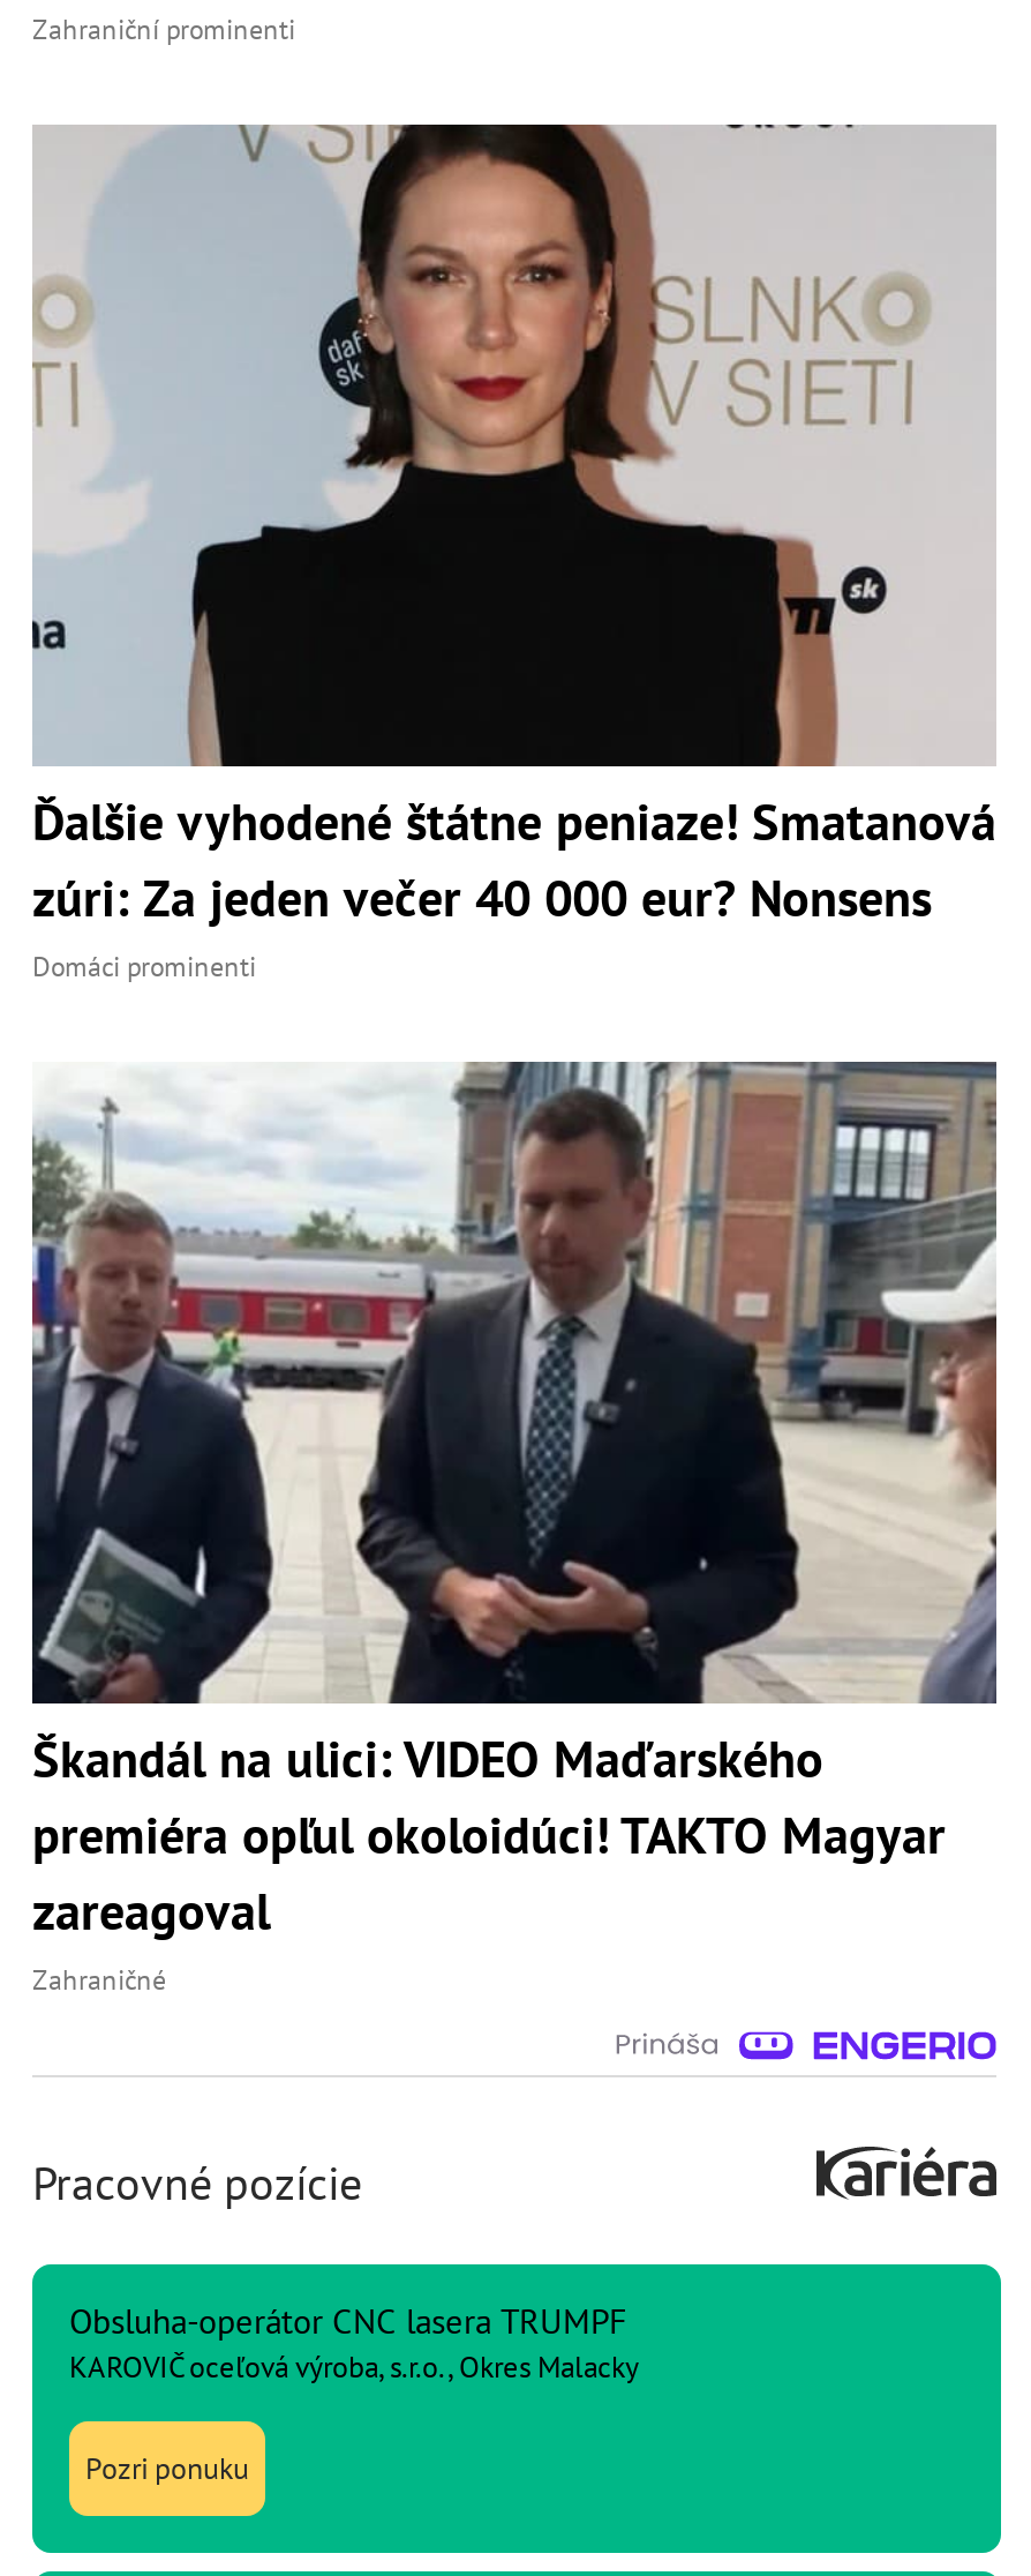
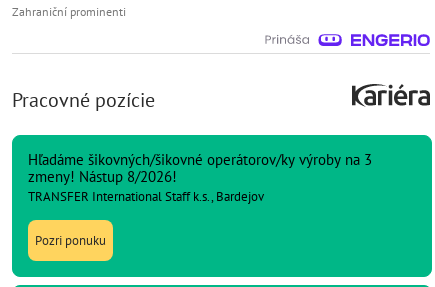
[30,122,996,982] [image] | Ďalšie vyhodené štátne peniaze! Smatanová | zúri: Za jeden večer 40 000 eur? Nonsens | Domáci prominenti -> none
[30,1059,999,1997] [image] | Škandál na ulici: VIDEO Maďarského | premiéra opľul okoloidúci! TAKTO Magyar | zareagoval | Zahraničné -> none
moved [32,2152,362,2212] -> [12,87,155,113]: Pracovné pozície
[69,2299,639,2387] Obsluha-operátor CNC lasera TRUMPF | KAROVIČ oceľová výroba, s.r.o., Okres Malacky -> [28,150,372,205] Hľadáme šikovných/šikovné operátorov/ky výroby na 3 | zmeny! Nástup 8/2026! | TRANSFER International Staff k.s., Bardejov

